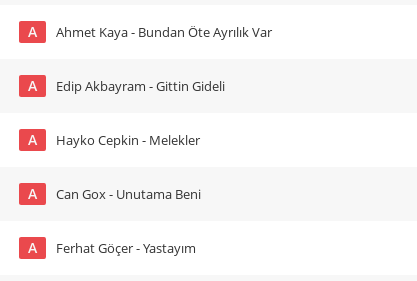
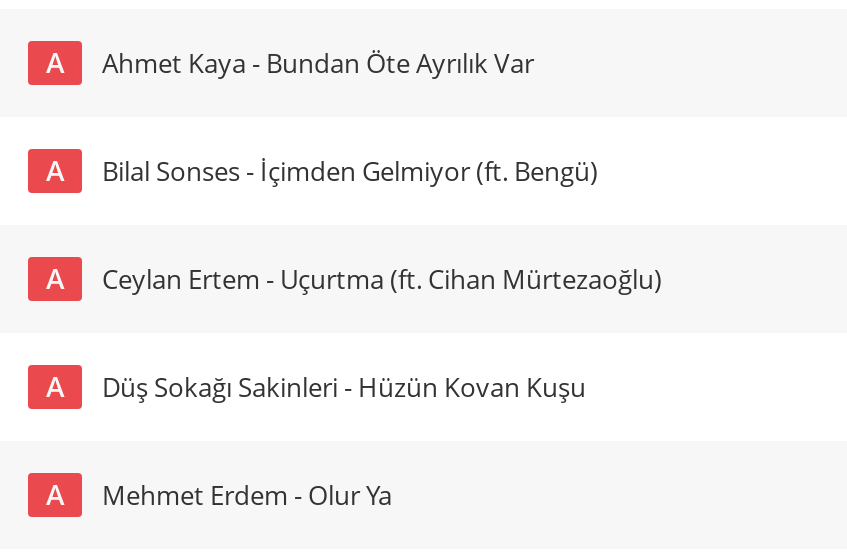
[56,77,225,95] Edip Akbayram - Gittin Gideli -> [102,153,598,189] Bilal Sonses - İçimden Gelmiyor (ft. Bengü)
[56,131,200,149] Hayko Cepkin - Melekler -> [102,261,662,297] Ceylan Ertem - Uçurtma (ft. Cihan Mürtezaoğlu)
[56,185,201,203] Can Gox - Unutama Beni -> [102,369,586,405] Düş Sokağı Sakinleri - Hüzün Kovan Kuşu
[56,239,196,257] Ferhat Göçer - Yastayım -> [102,477,392,513] Mehmet Erdem - Olur Ya

